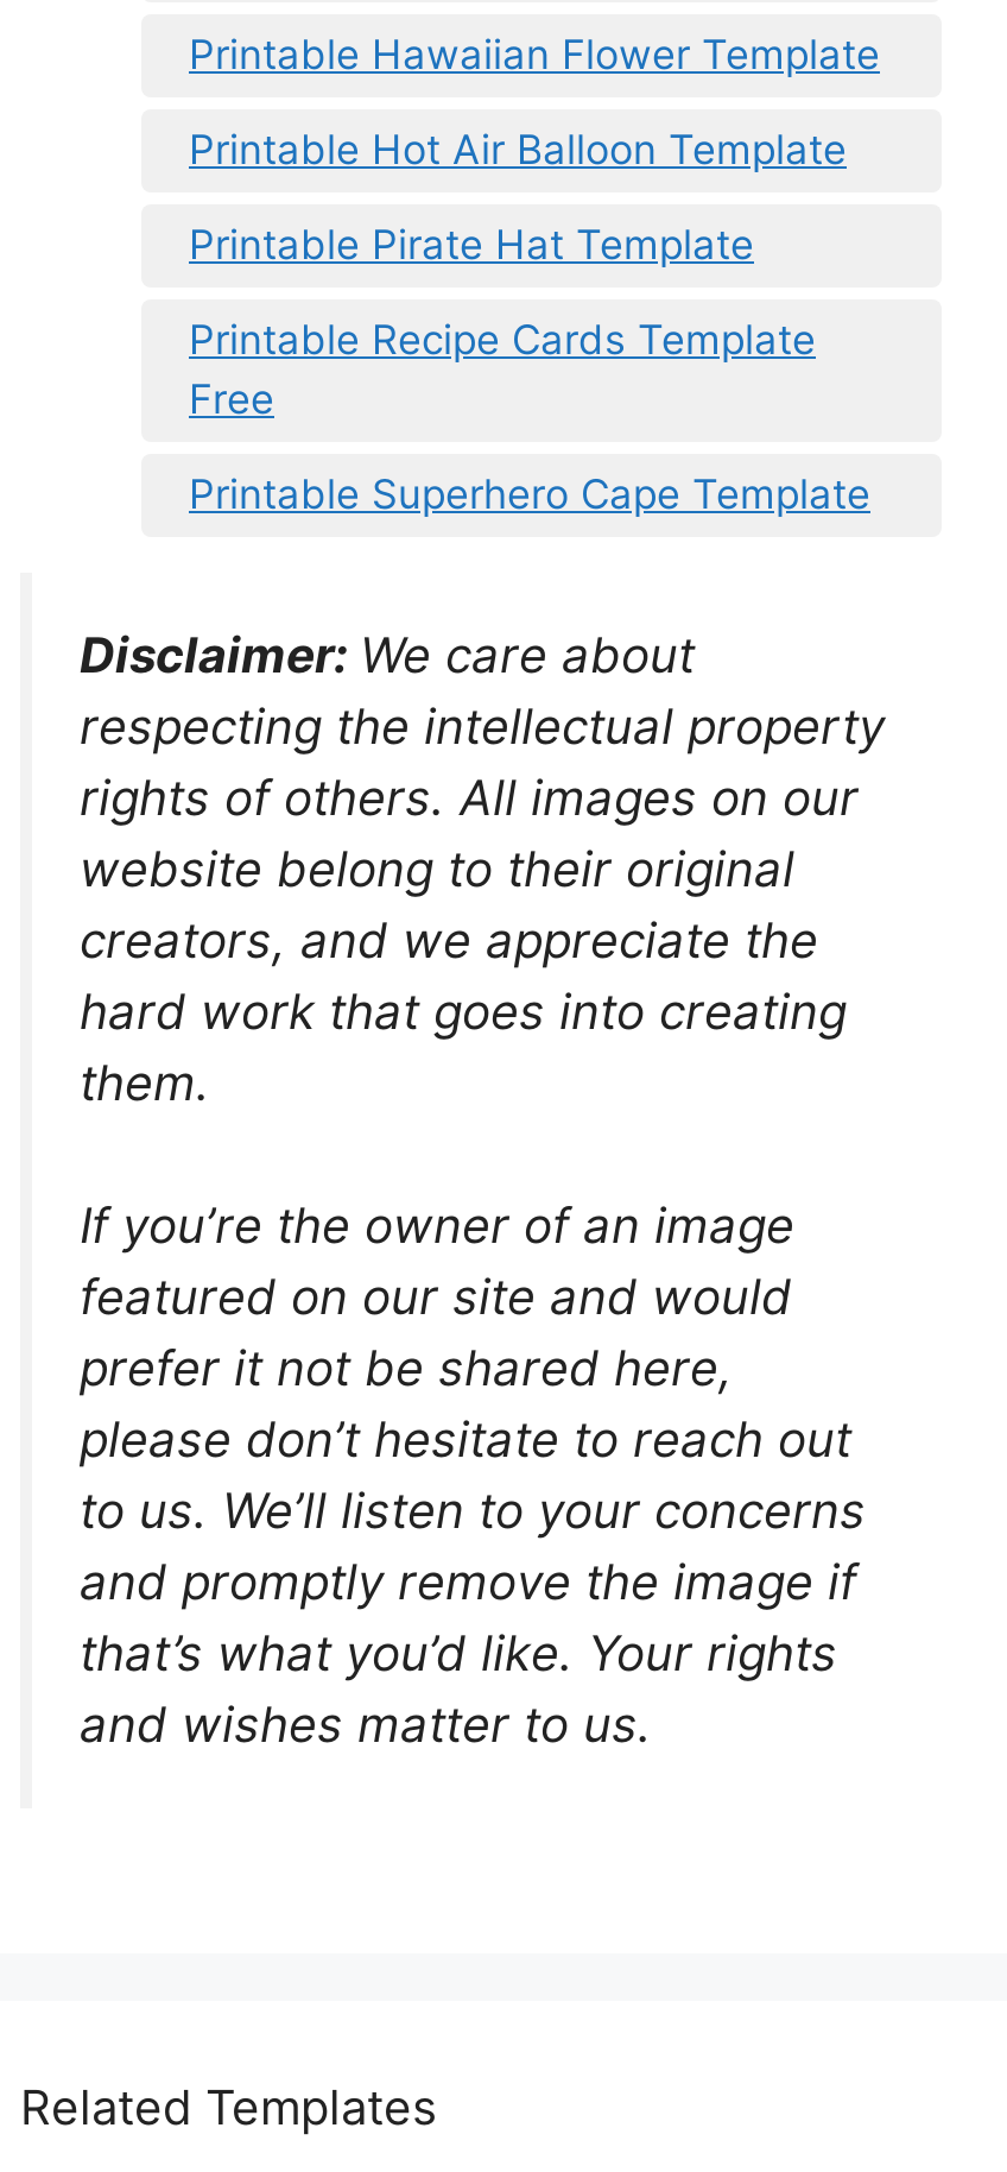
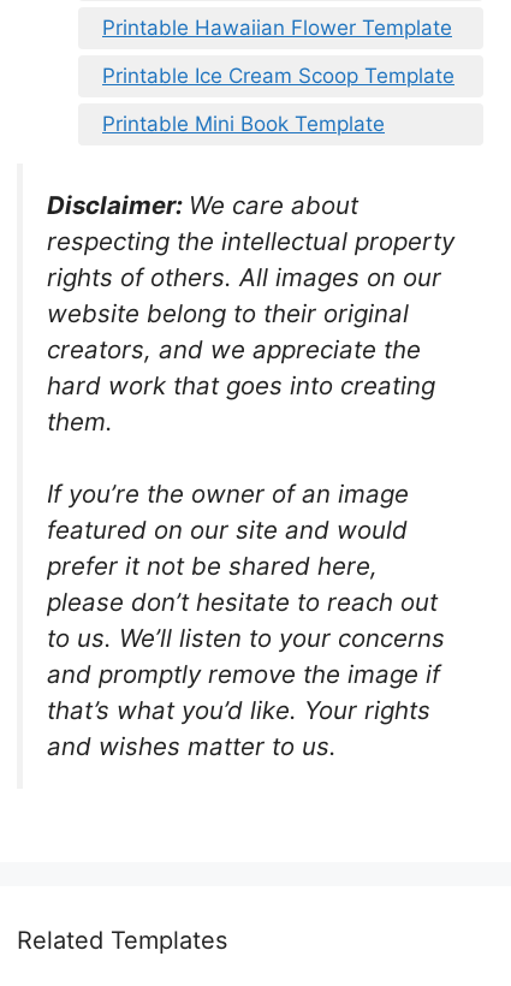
[189,125,870,517] Printable Hot Air Balloon Template | Printable Pirate Hat Template | Printable Recipe Cards Template | Free | Printable Superhero Cape Template -> [102,63,454,136] Printable Ice Cream Scoop Template | Printable Mini Book Template

